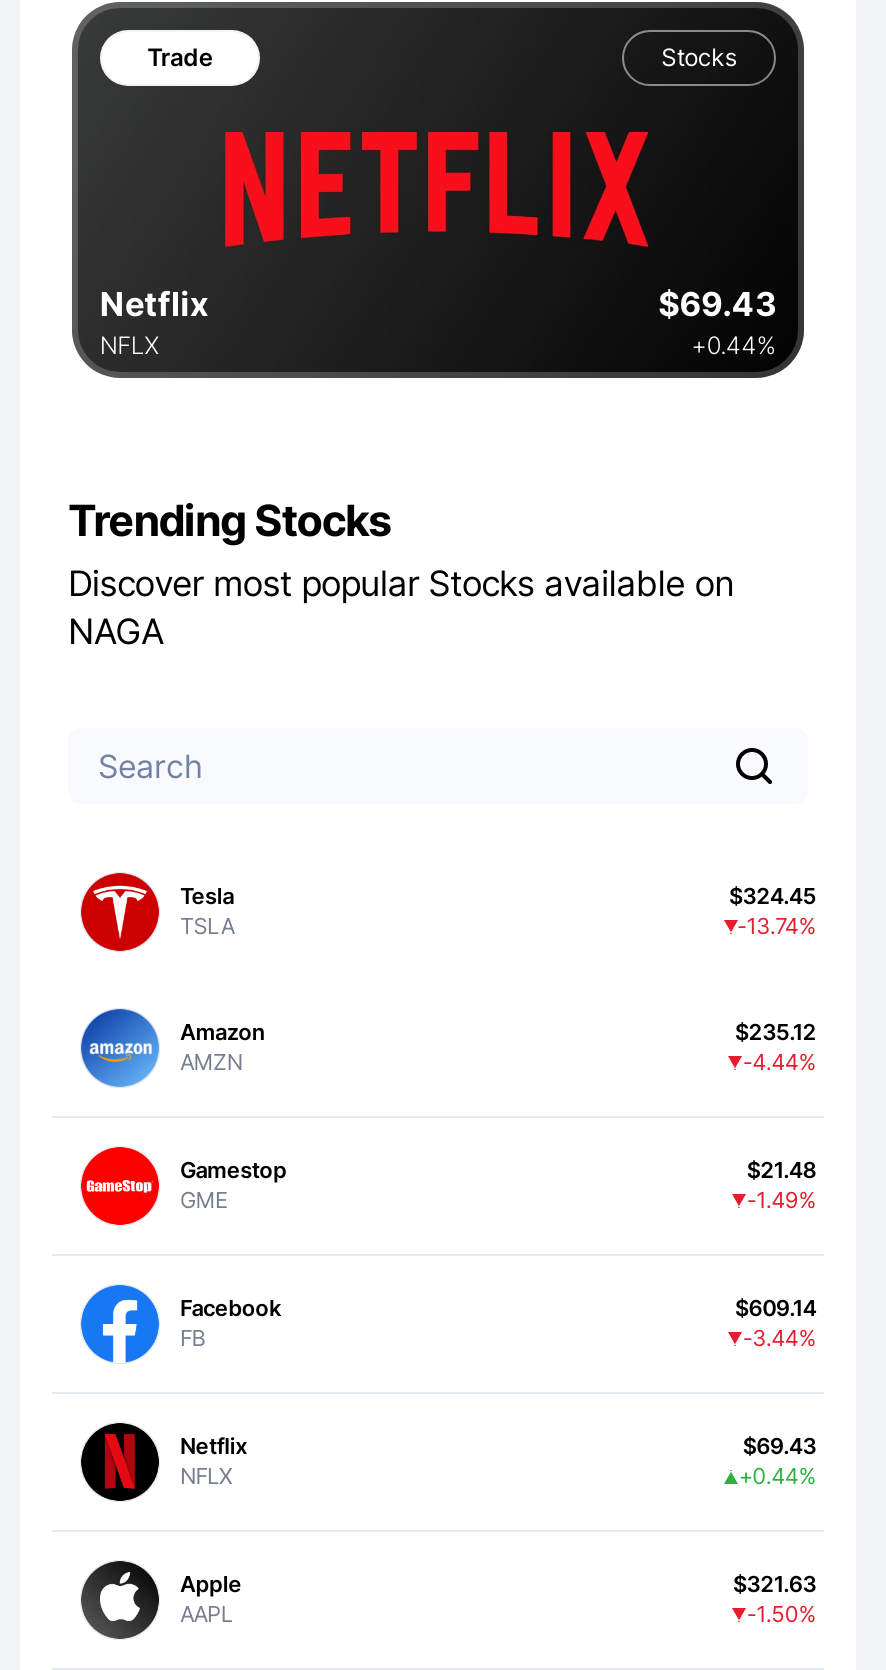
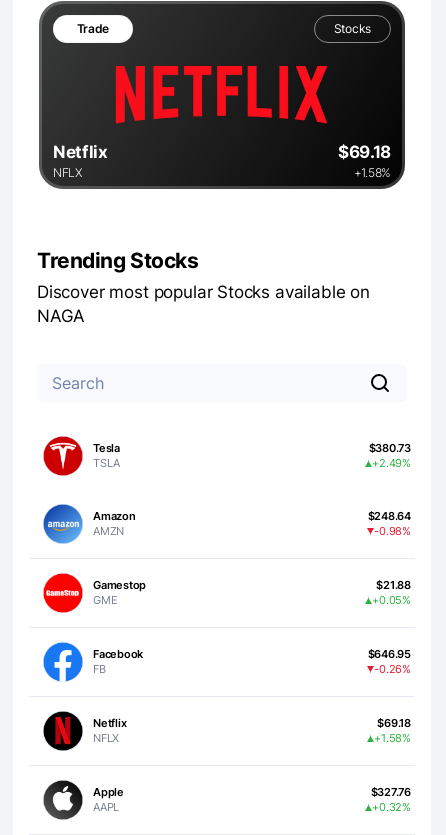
[658,285,776,325] $69.43 -> [338,142,391,162] $69.18
[691,331,776,361] +0.44% -> [354,165,391,180] +1.58%
[729,883,816,911] $324.45 -> [368,441,411,455] $380.73
[737,913,816,941] -13.74% -> [372,456,411,470] +2.49%
[735,1019,816,1047] $235.12 -> [367,509,411,523] $248.64
[743,1049,816,1077] -4.44% -> [374,524,411,538] -0.98%
[747,1157,816,1185] $21.48 -> [376,578,411,592] $21.88
[747,1187,816,1215] -1.49% -> [372,593,411,607] +0.05%
[735,1295,816,1323] $609.14 -> [367,647,411,661] $646.95
[743,1325,816,1353] -3.44% -> [374,662,411,676] -0.26%
[743,1433,816,1461] $69.43 -> [377,716,411,730] $69.18
[739,1463,816,1491] +0.44% -> [374,731,411,745] +1.58%
[733,1571,816,1599] $321.63 -> [370,785,411,799] $327.76
[747,1601,816,1629] -1.50% -> [372,800,411,814] +0.32%

